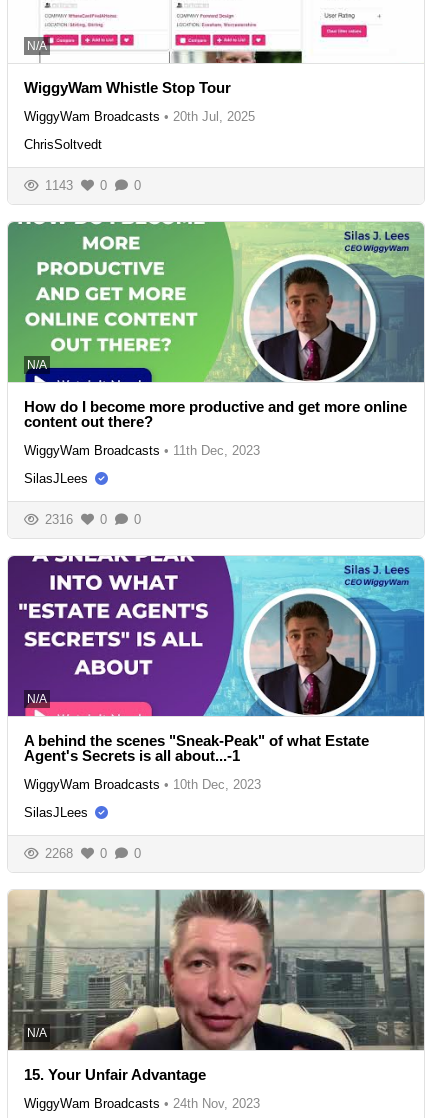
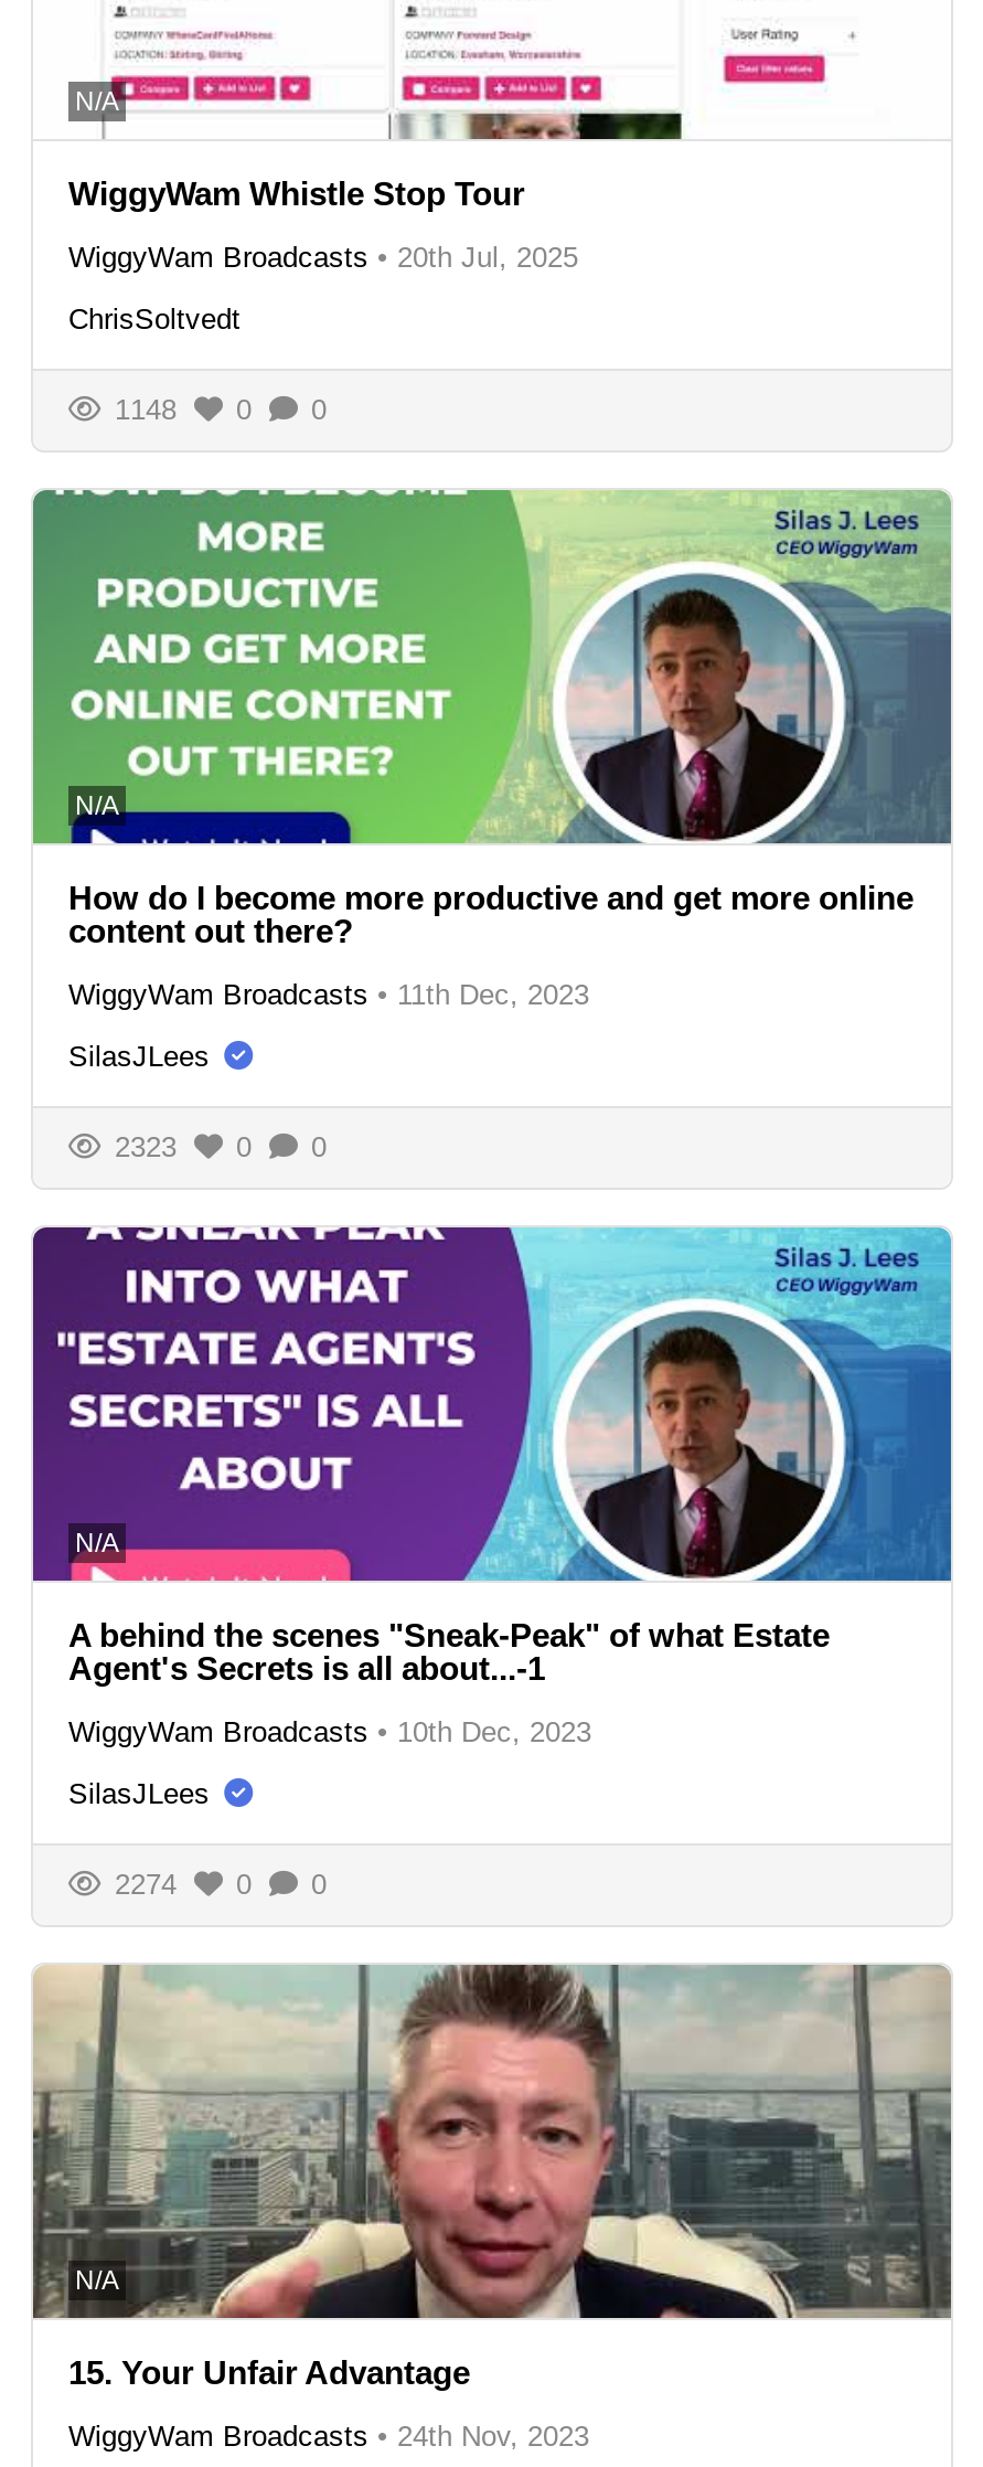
[41,178,141,193] 1143 0 0 -> [106,392,327,425] 1148 0 0
[41,512,141,527] 2316 0 0 -> [106,1129,327,1163] 2323 0 0
[41,846,141,861] 2268 0 0 -> [106,1867,327,1900] 2274 0 0

